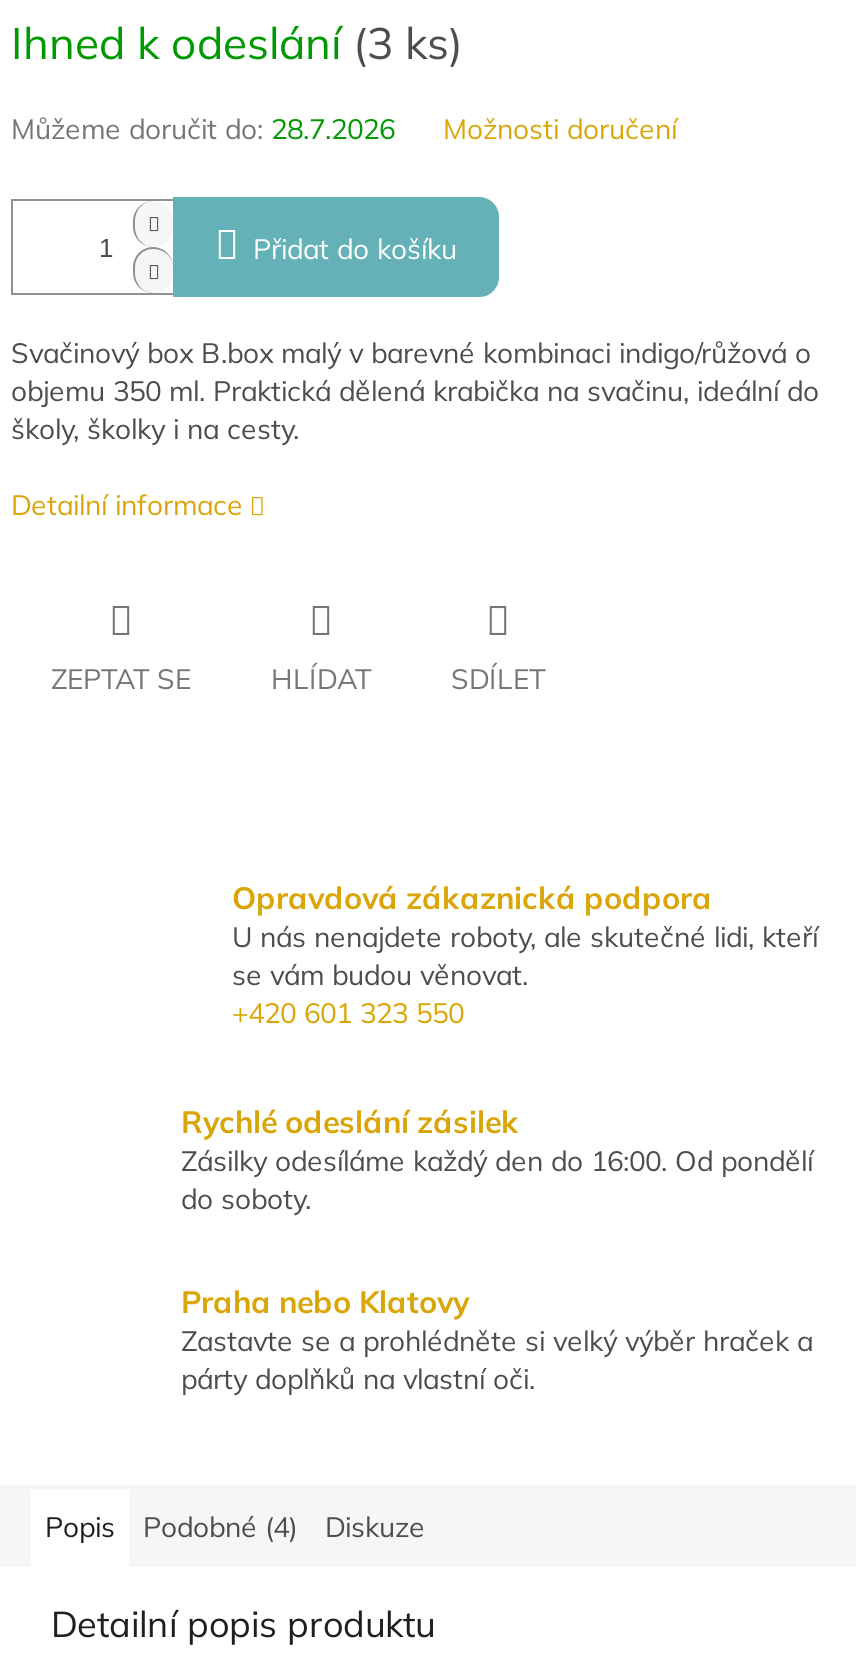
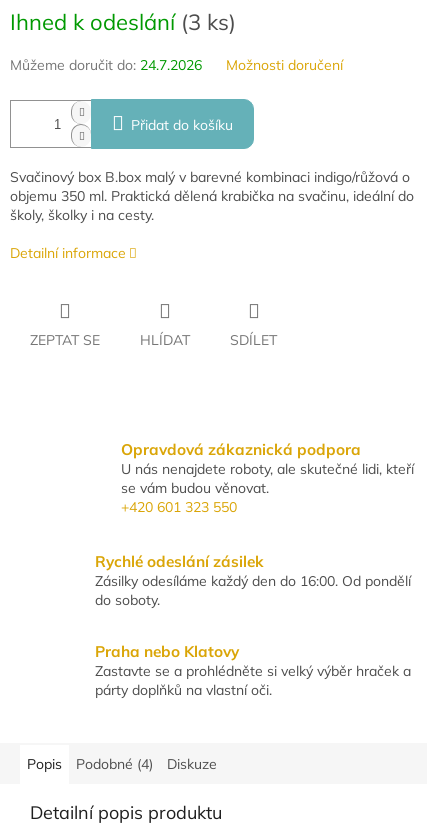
[11,112,395,148] Můžeme doručit do: 28.7.2026 -> [10,56,202,74] Můžeme doručit do: 24.7.2026

